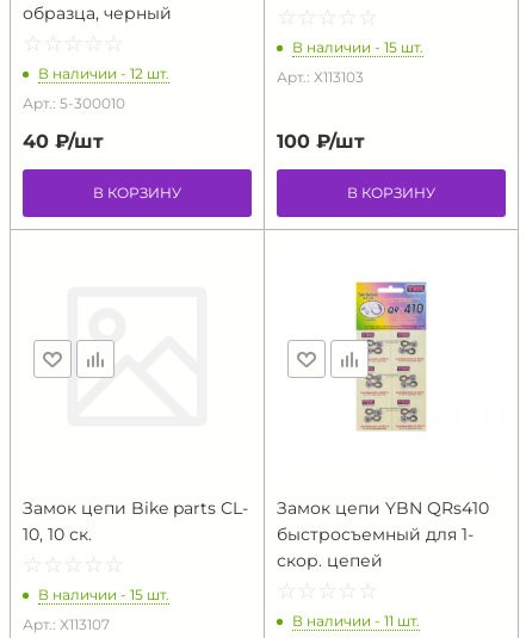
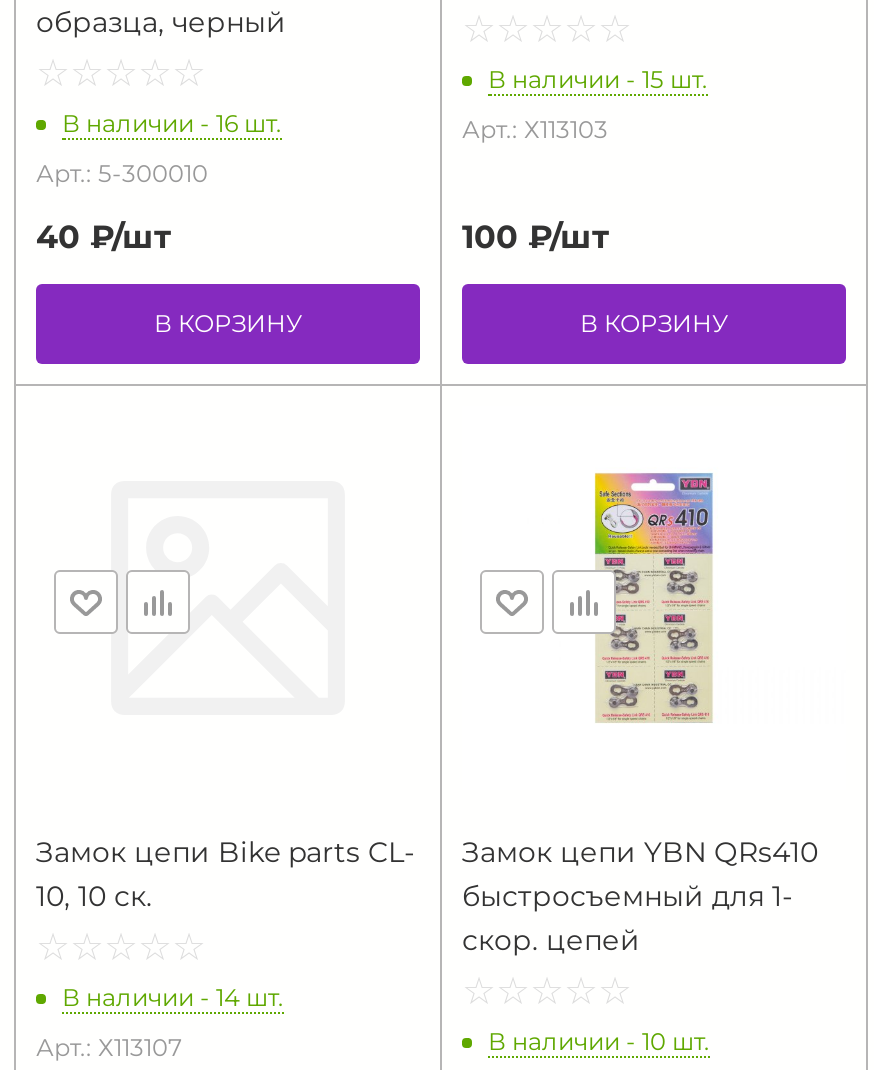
[38,64,169,82] В наличии - 12 шт. -> [62,108,282,138] В наличии - 16 шт.
[38,586,169,603] В наличии - 15 шт. -> [62,982,284,1012] В наличии - 14 шт.
[292,612,420,630] В наличии - 11 шт. -> [488,1026,710,1056] В наличии - 10 шт.

